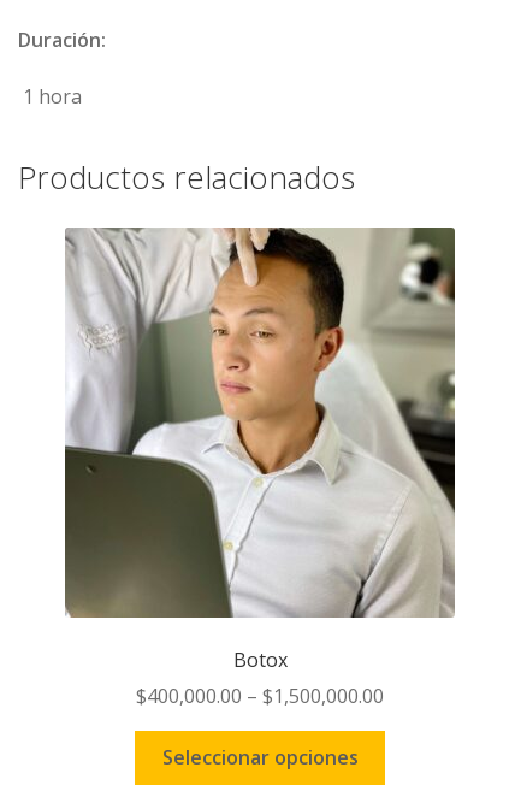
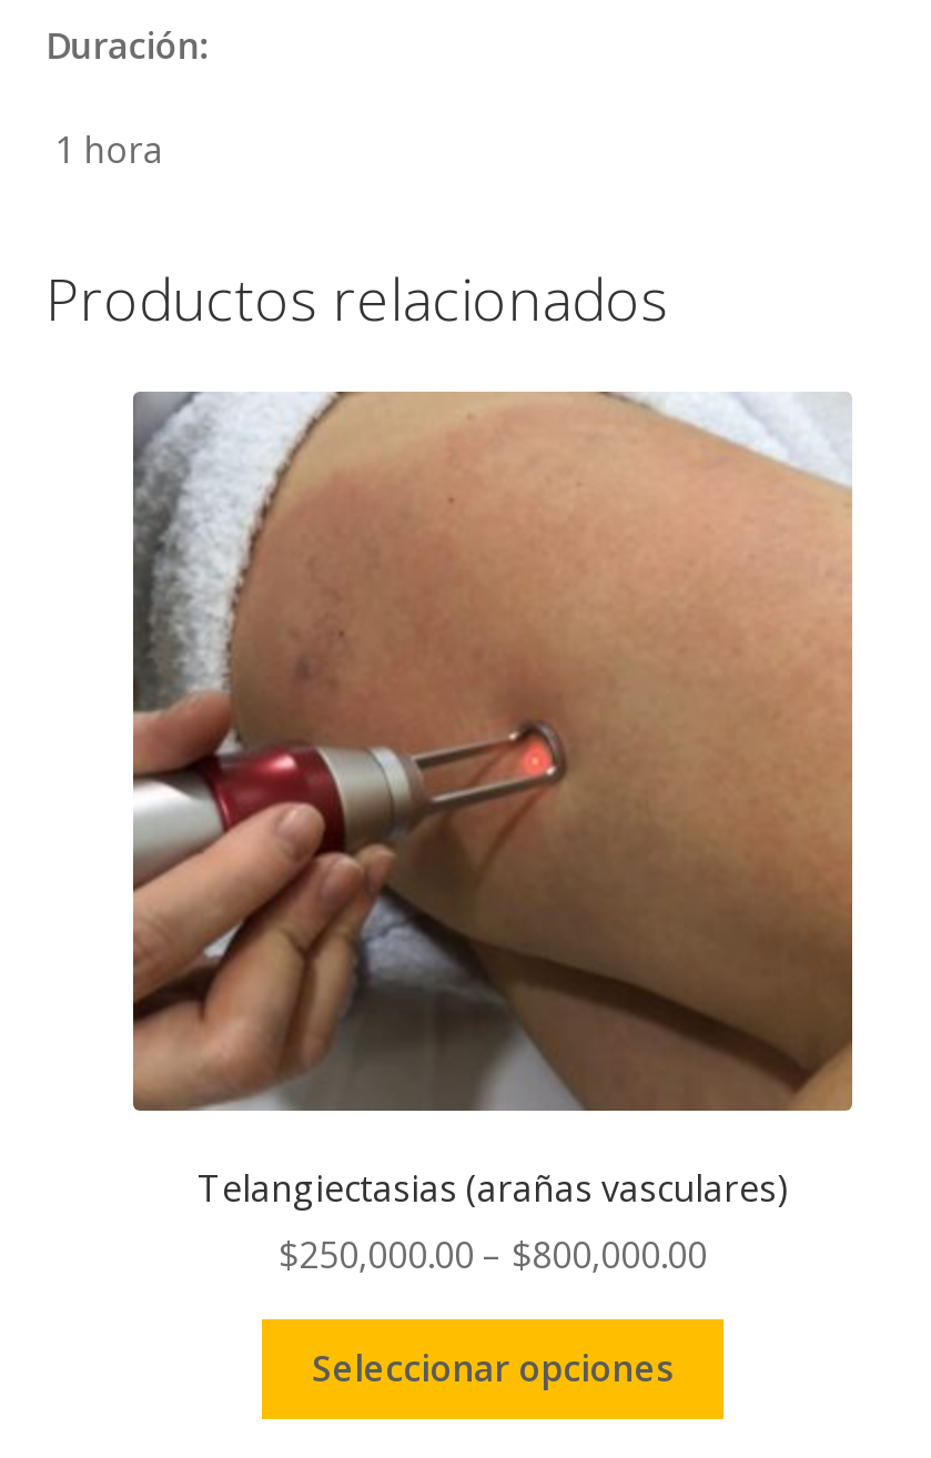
[64,226,456,710] [image] | Botox | $400,000.00 – $1,500,000.00 -> [131,392,854,1280] [image] | Telangiectasias (arañas vasculares) | $250,000.00 – $800,000.00

